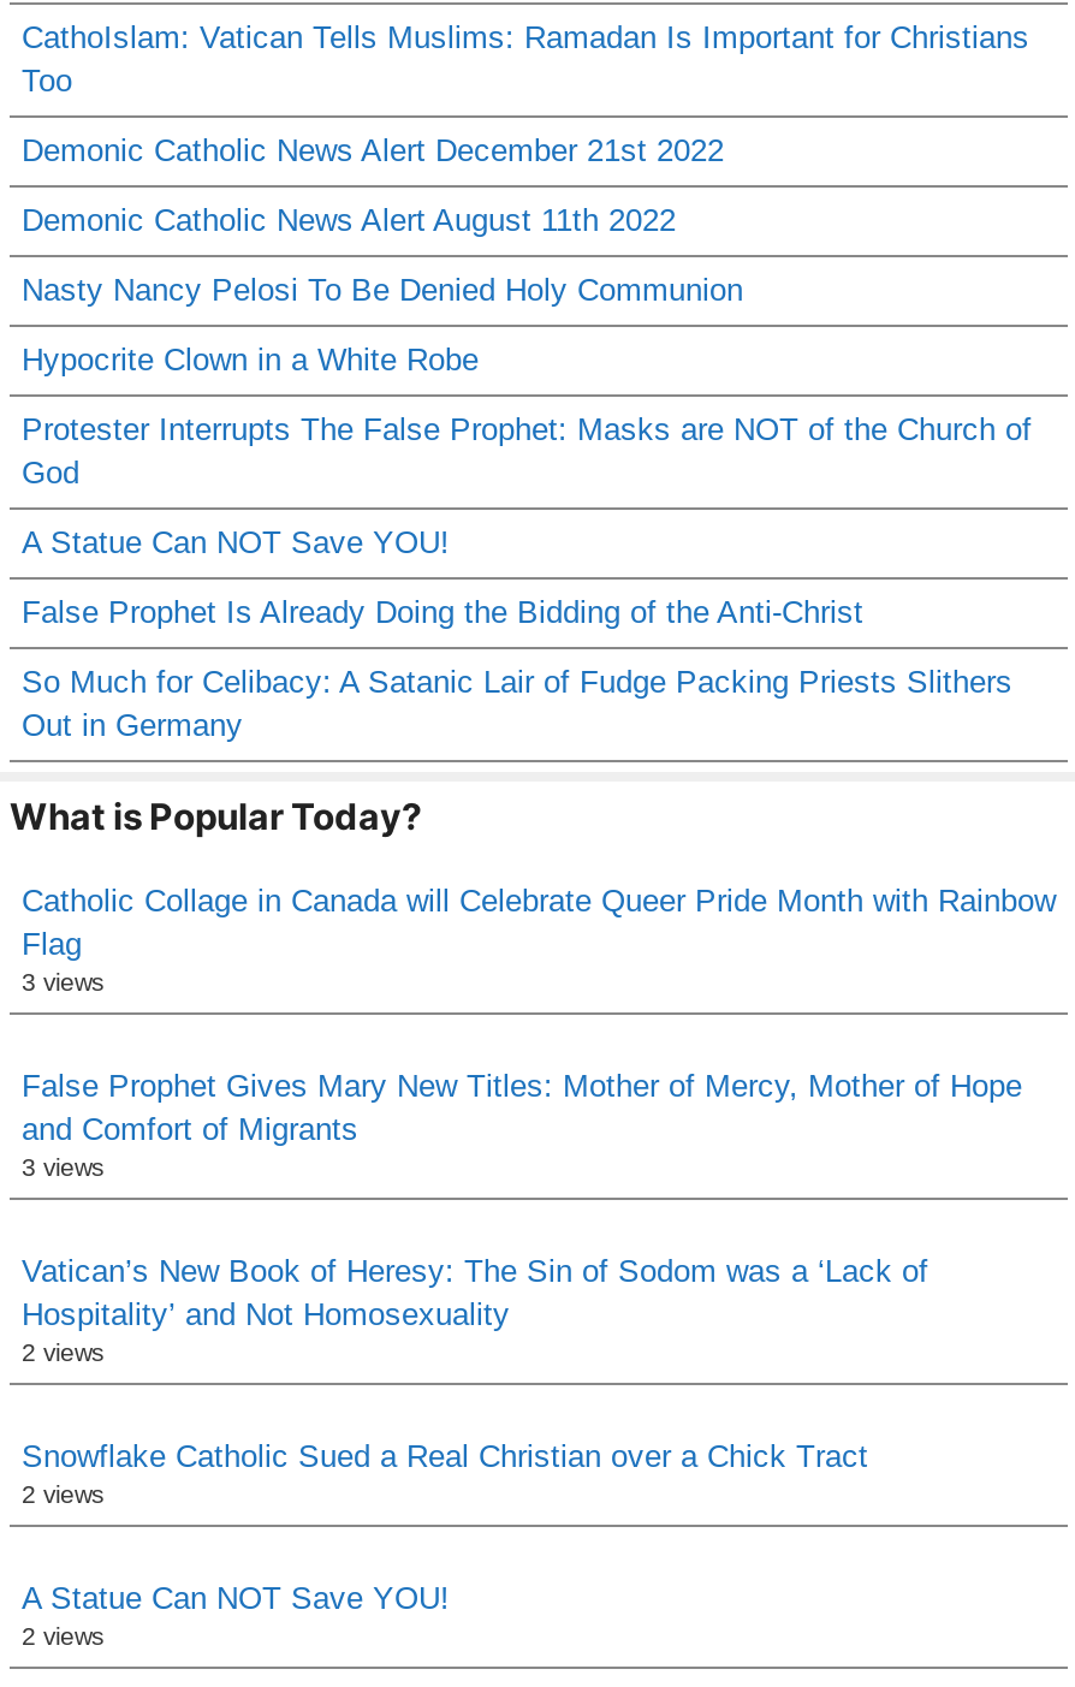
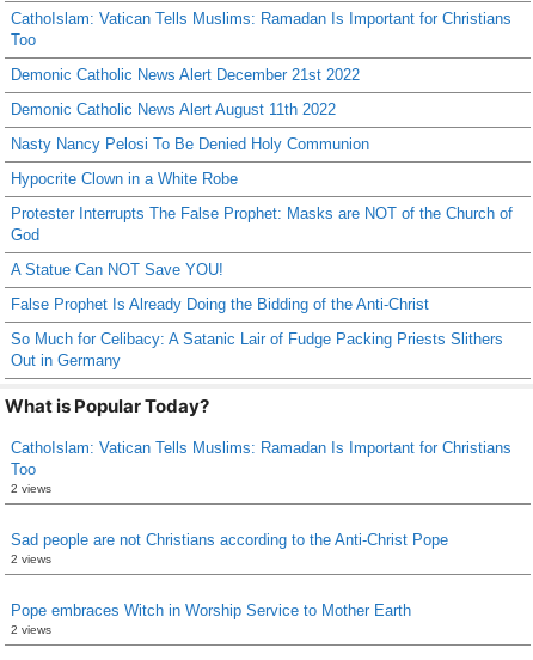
[22,883,1056,1332] Catholic Collage in Canada will Celebrate Queer Pride Month with Rainbow | Flag | 3 views | False Prophet Gives Mary New Titles: Mother of Mercy, Mother of Hope | and Comfort of Migrants | 3 views | Vatican’s New Book of Heresy: The Sin of Sodom was a ‘Lack of | Hospitality’ and Not Homosexuality -> [11,439,511,478] CathoIslam: Vatican Tells Muslims: Ramadan Is Important for Christians | Too
[22,1438,868,1474] Snowflake Catholic Sued a Real Christian over a Chick Tract -> [11,531,448,549] Sad people are not Christians according to the Anti-Christ Pope
[22,1580,450,1616] A Statue Can NOT Save YOU! -> [11,601,411,619] Pope embraces Witch in Worship Service to Mother Earth

